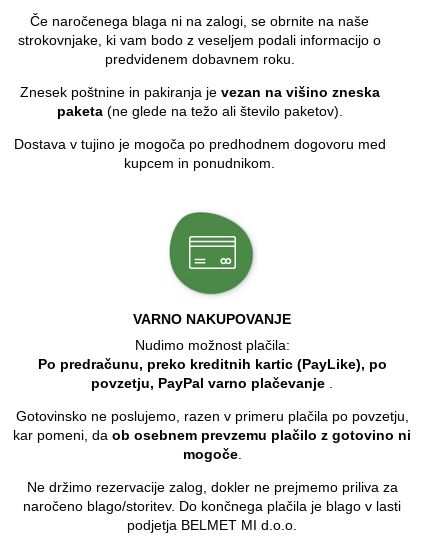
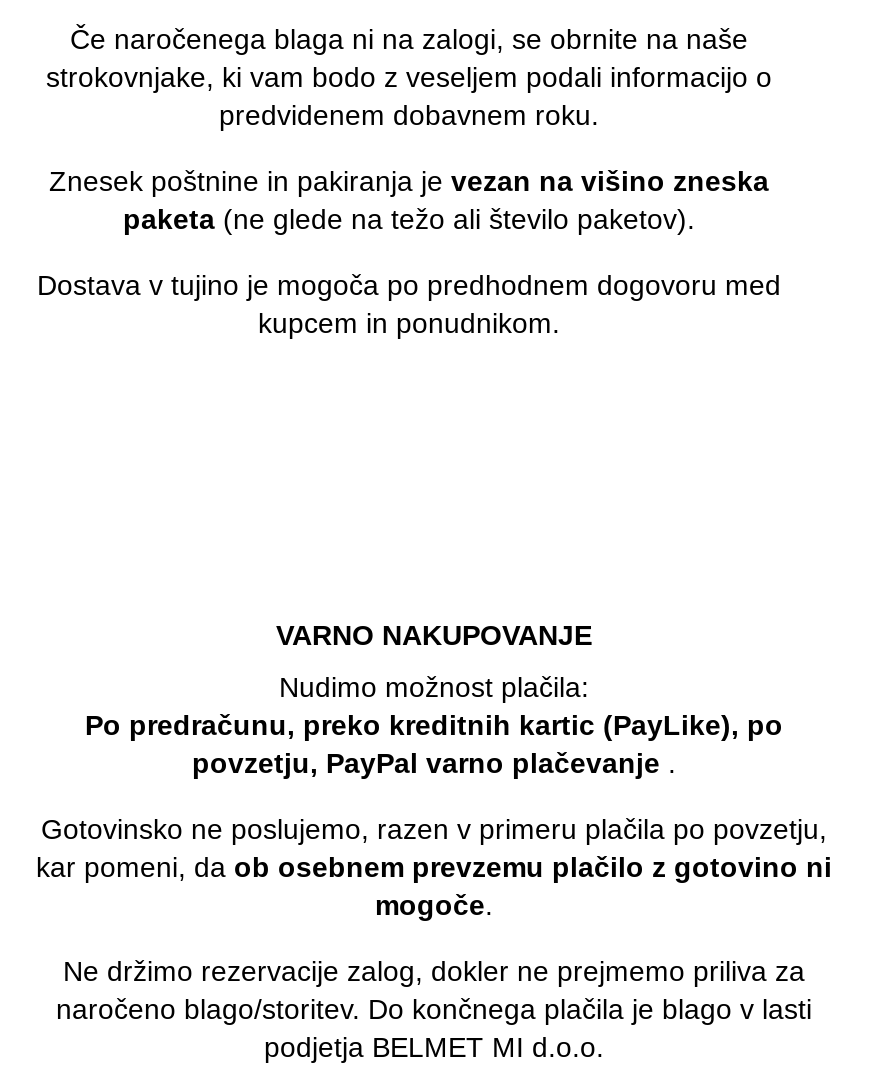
[168,211,255,296] [image] -> none

